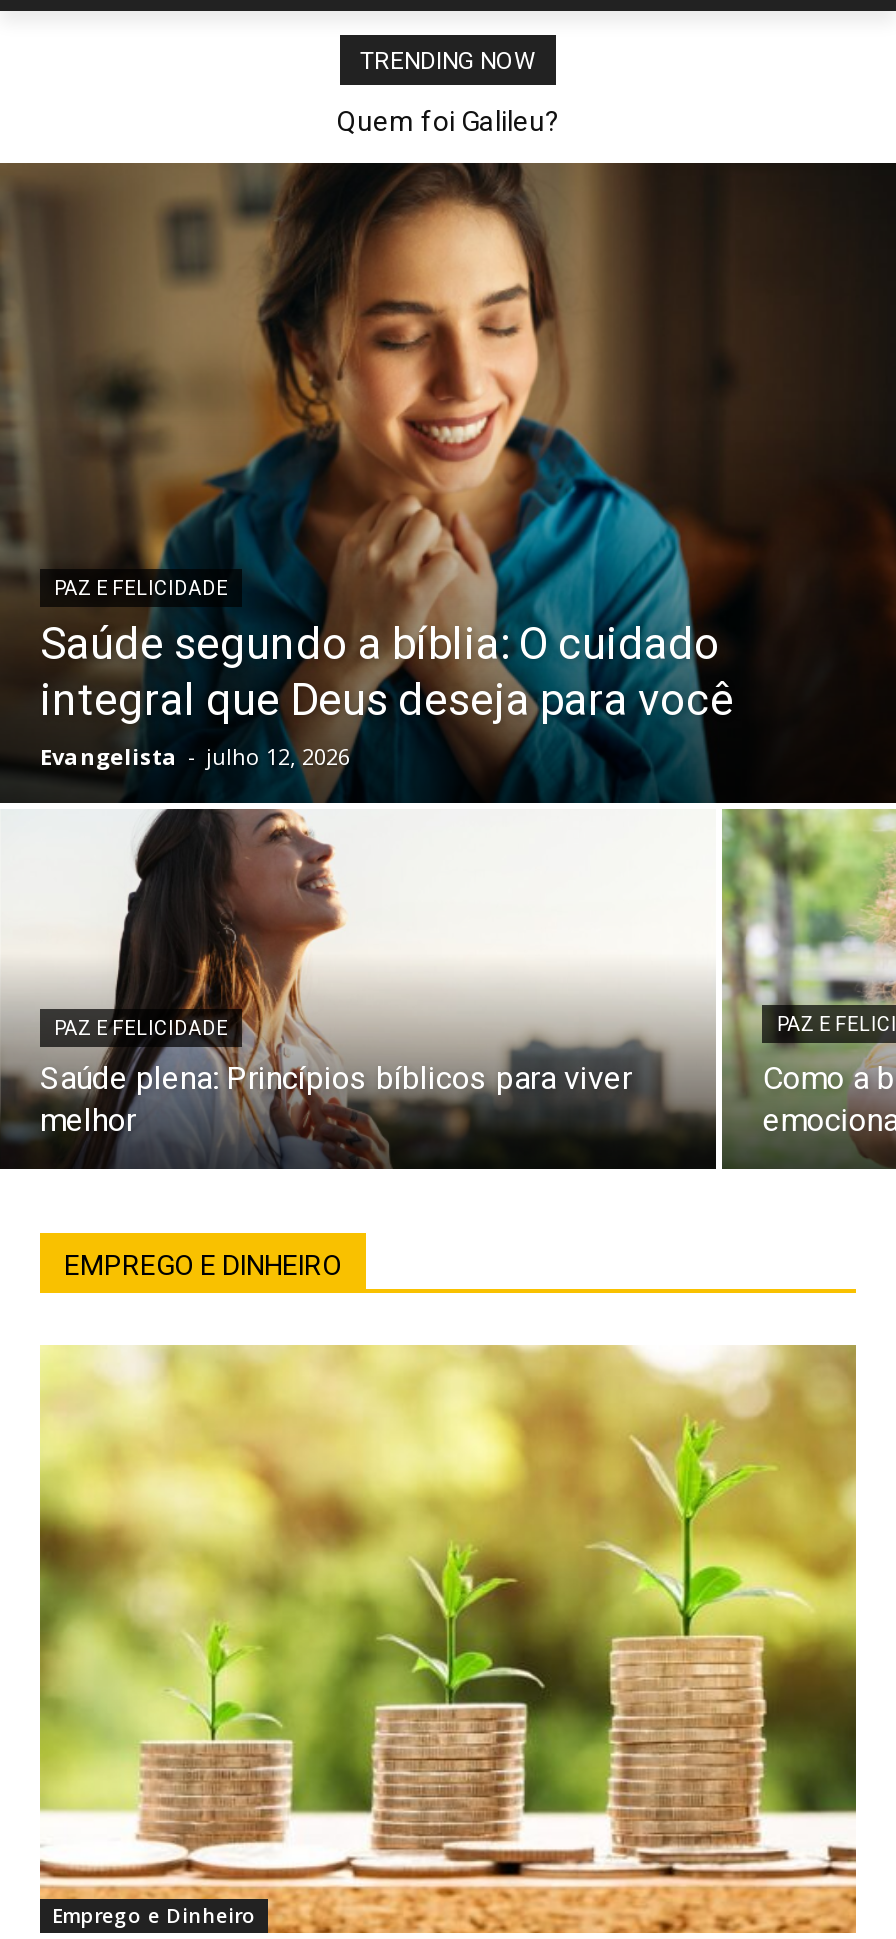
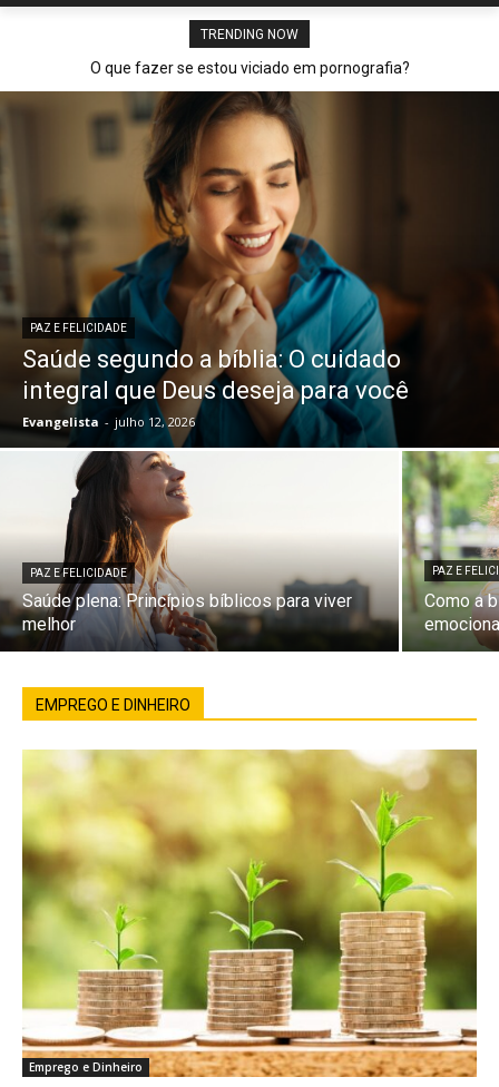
[337,105,559,137] Quem foi Galileu? -> [90,59,409,77] O que fazer se estou viciado em pornografia?

